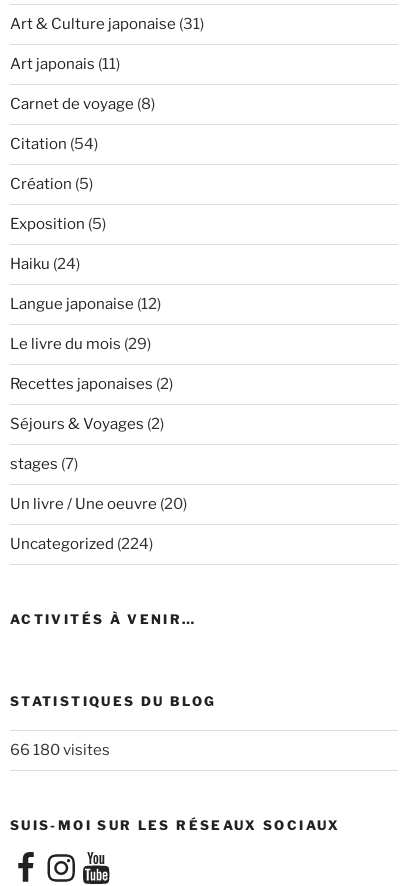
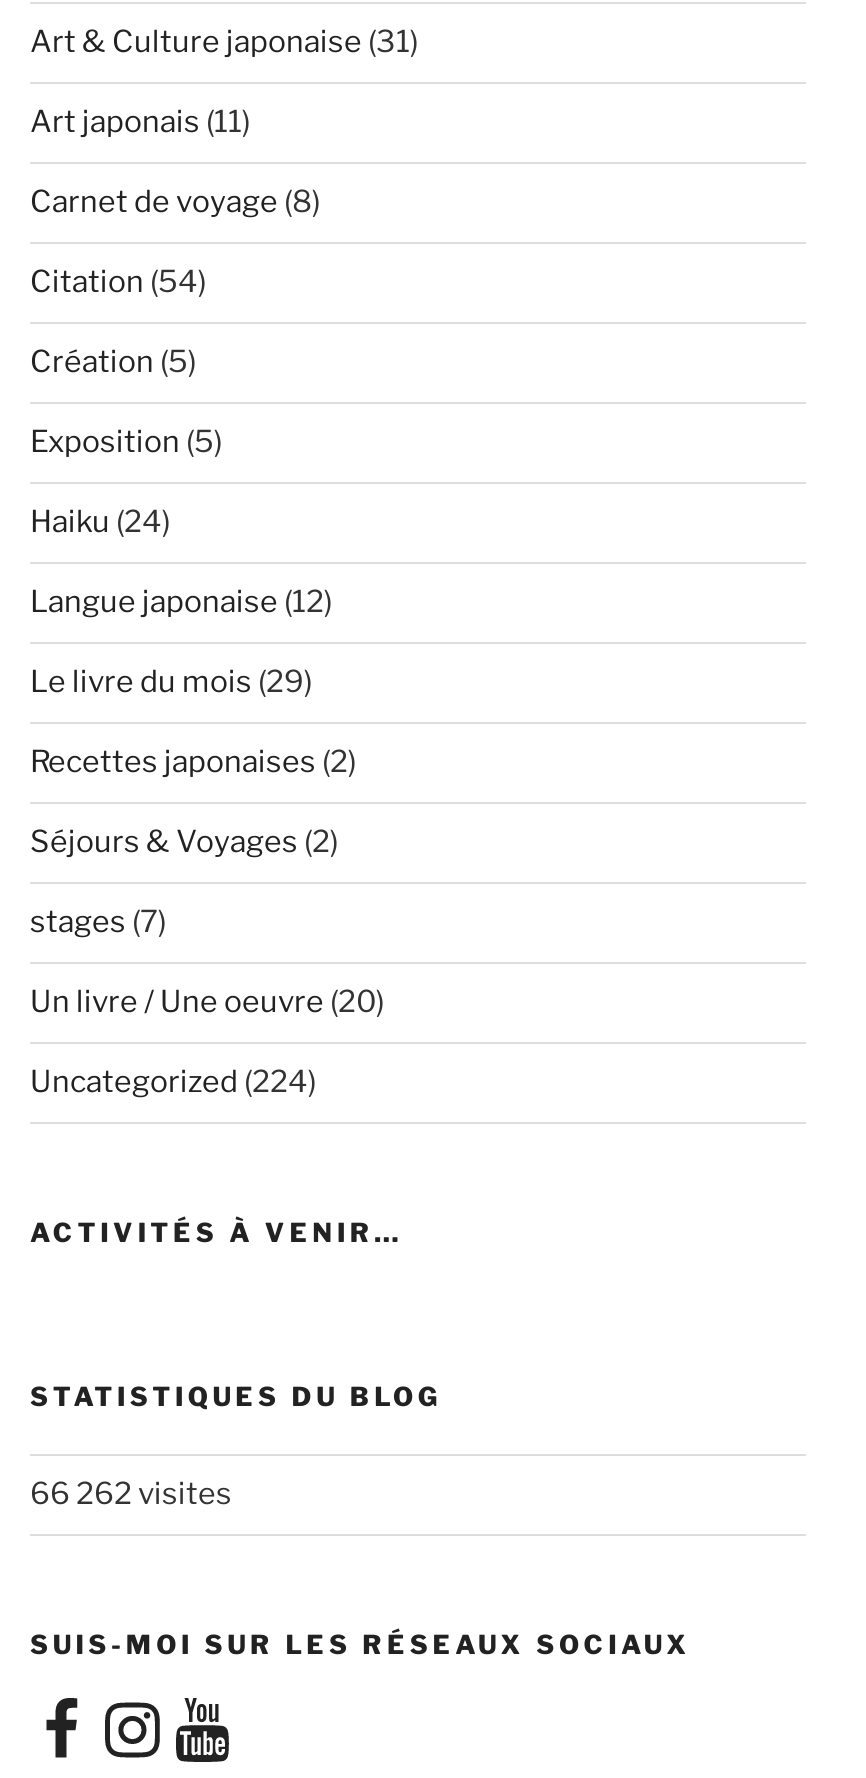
[10,741,110,759] 66 180 visites -> [30,1477,232,1513] 66 262 visites

